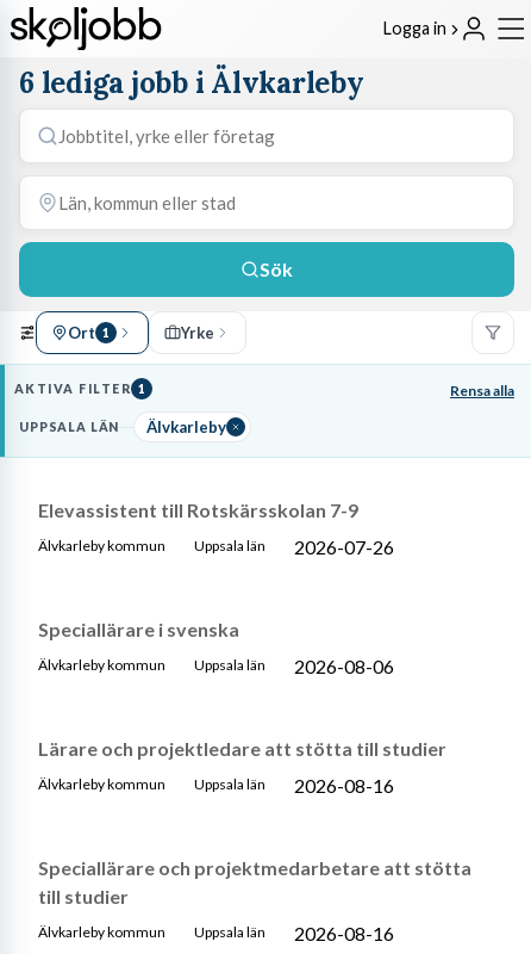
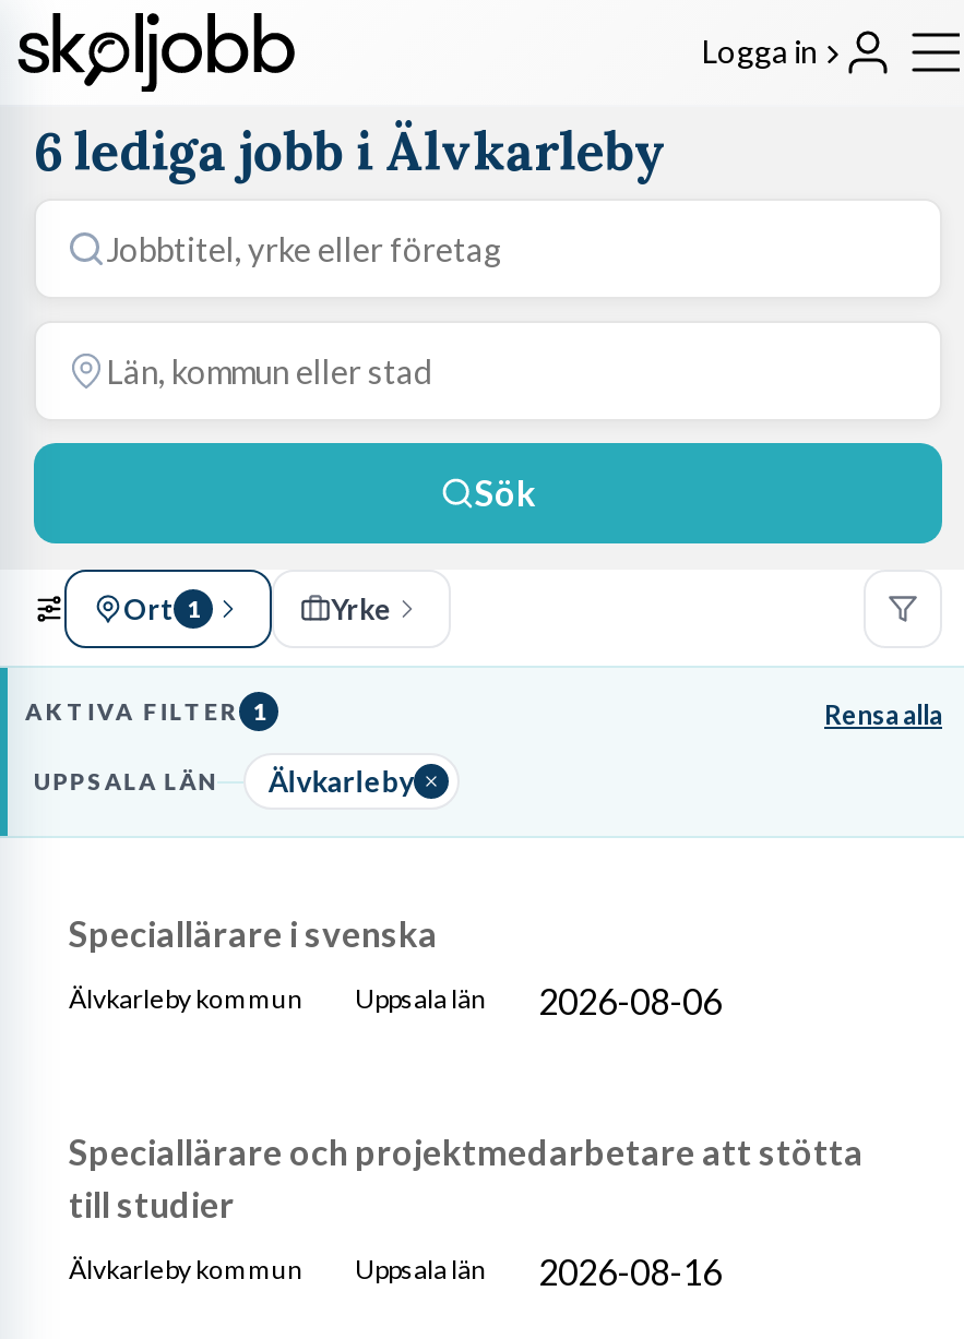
[38,498,394,557] Elevassistent till Rotskärsskolan 7-9 | Älvkarleby kommun | Uppsala län | 2026-07-26 -> none
[38,737,446,796] Lärare och projektledare att stötta till studier | Älvkarleby kommun | Uppsala län | 2026-08-16 -> none

